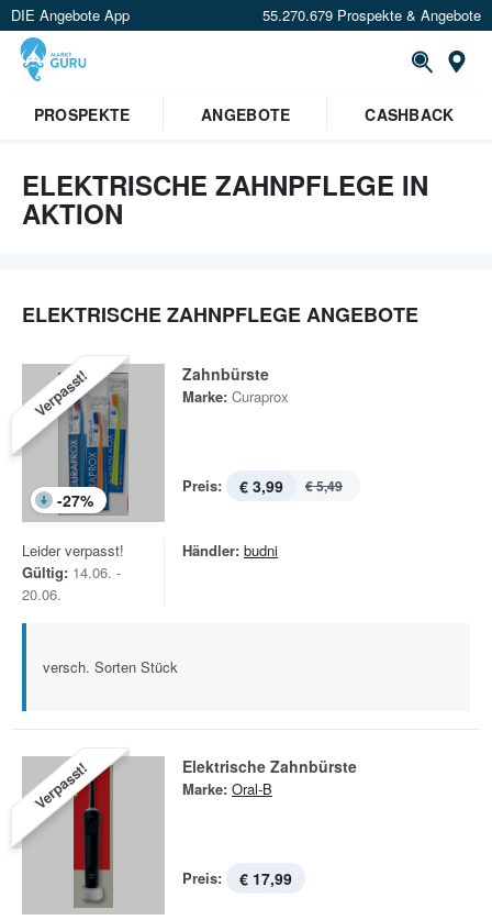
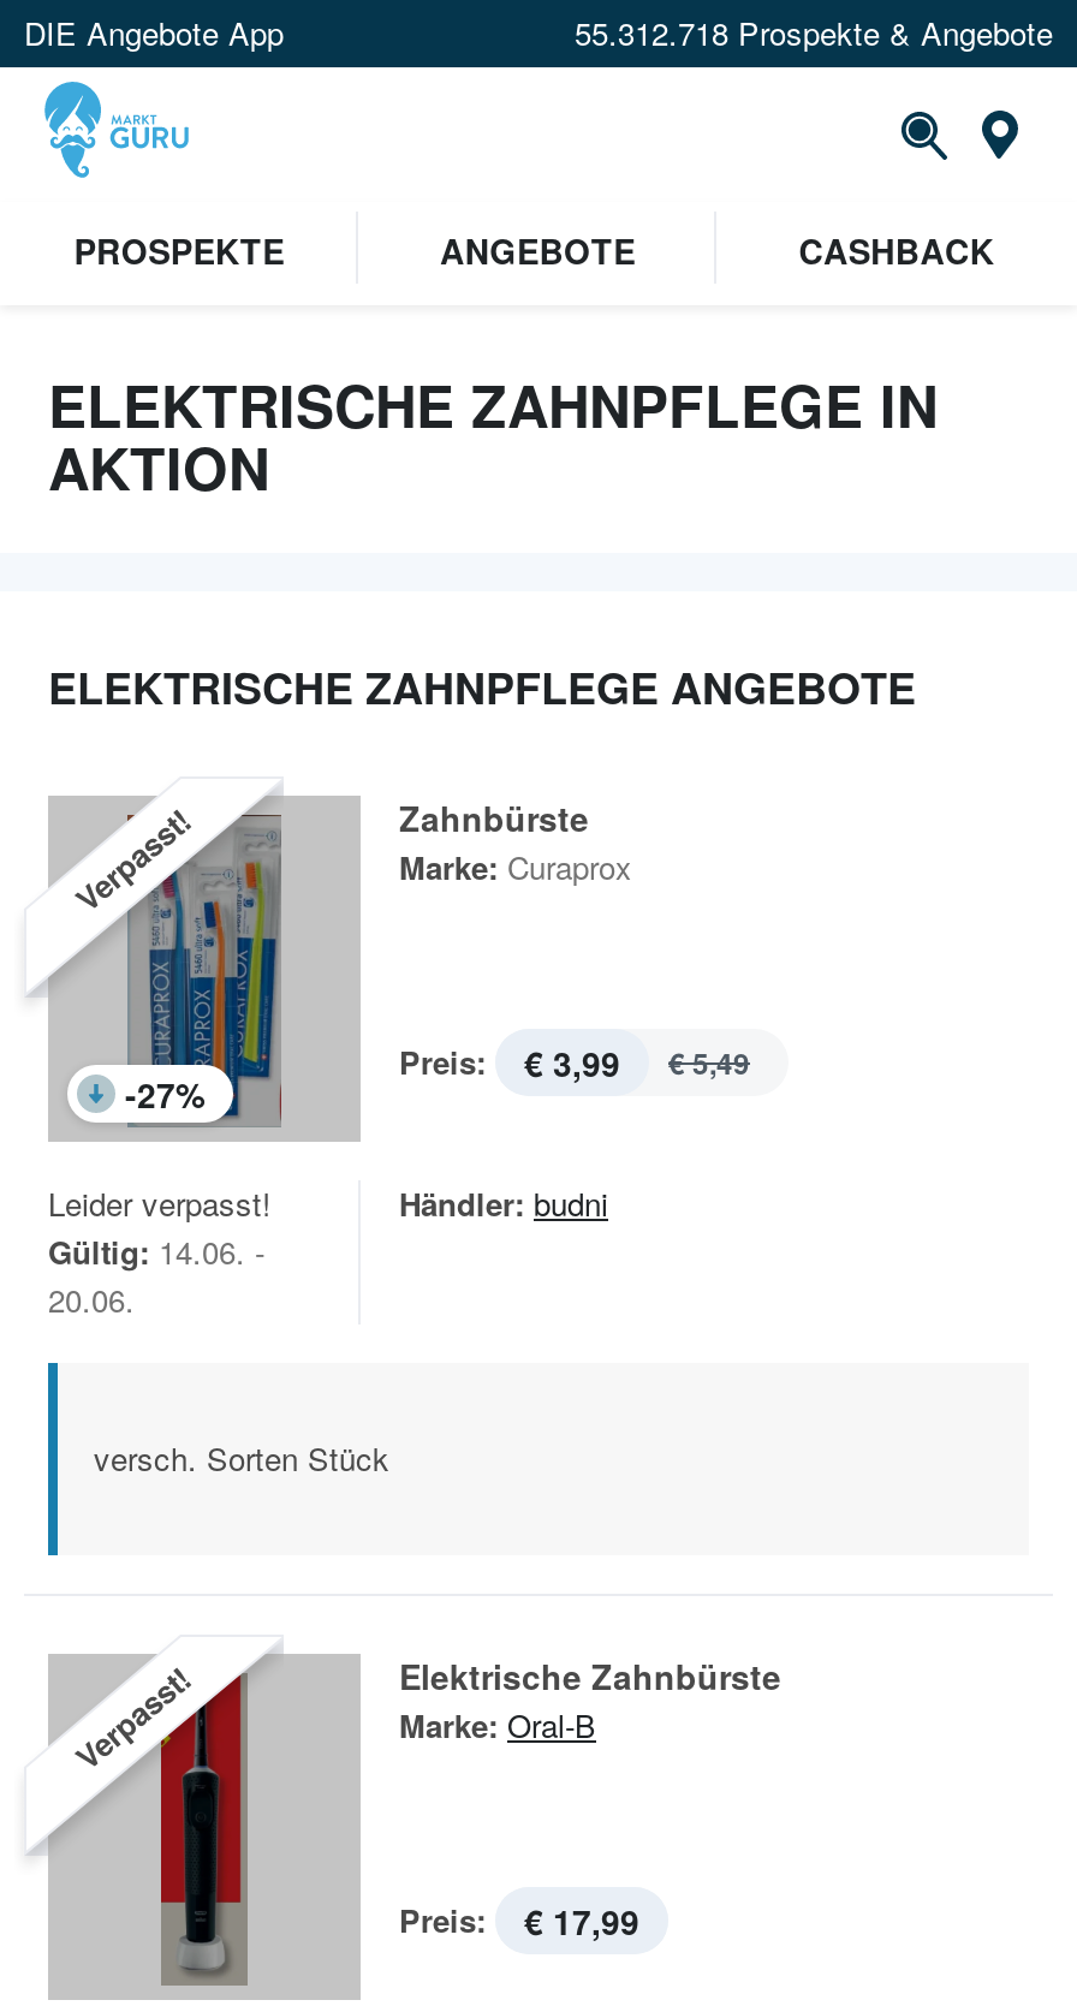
[262,4,481,25] 55.270.679 Prospekte & Angebote -> [575,10,1053,55] 55.312.718 Prospekte & Angebote

